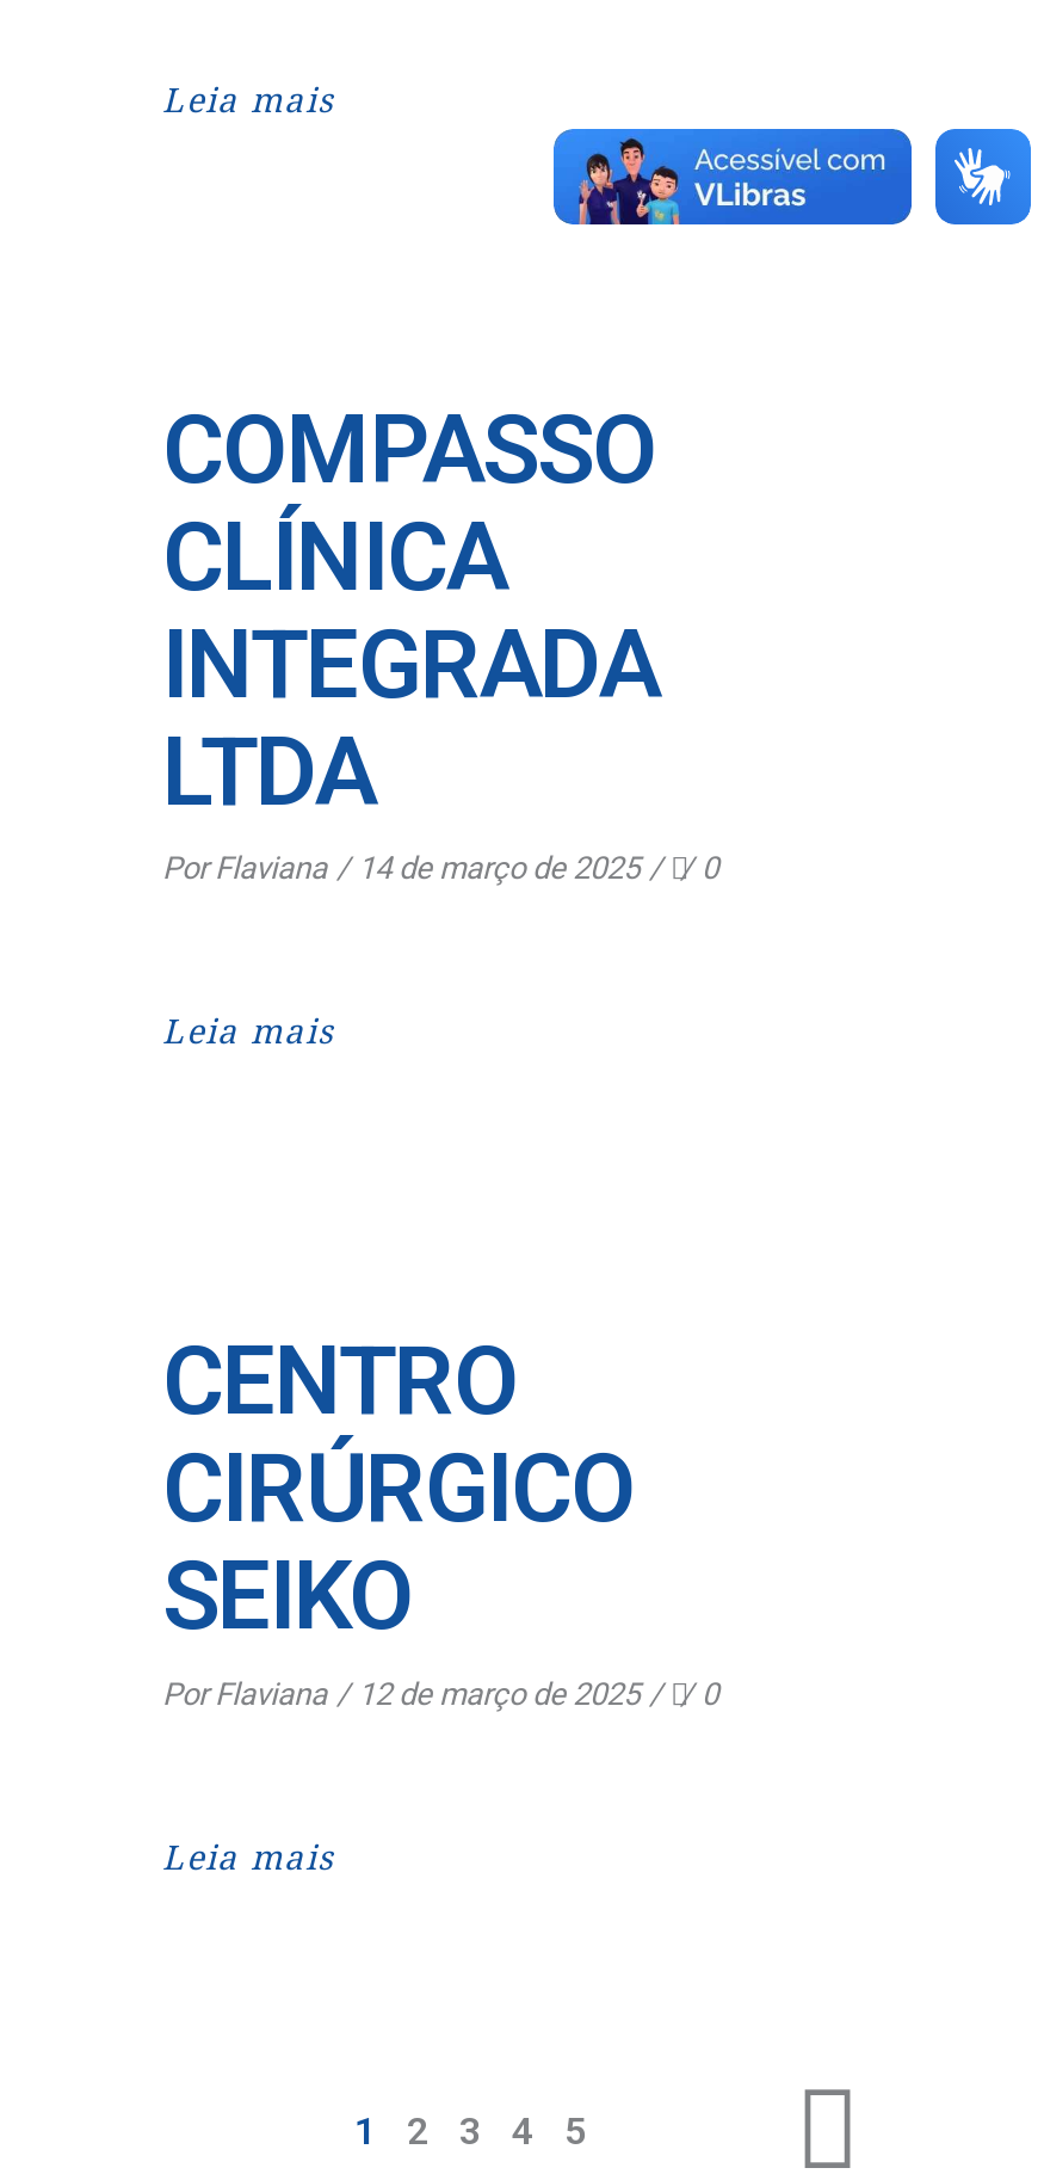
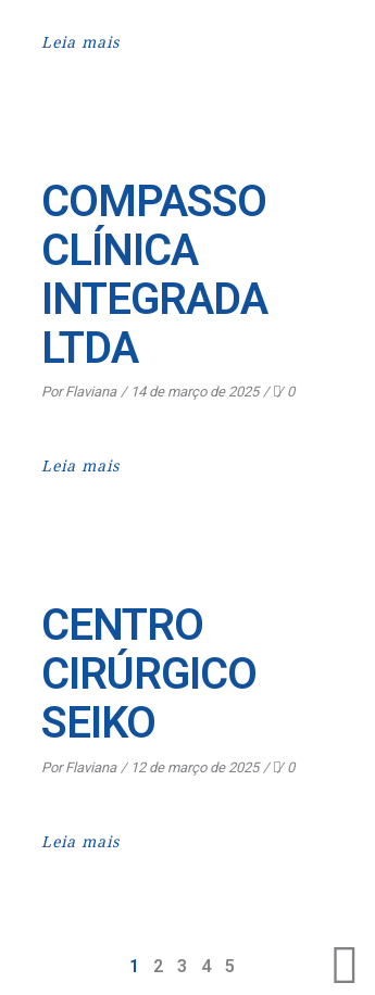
[551,127,914,227] [image] -> none
[933,127,1033,227] [image] -> none

